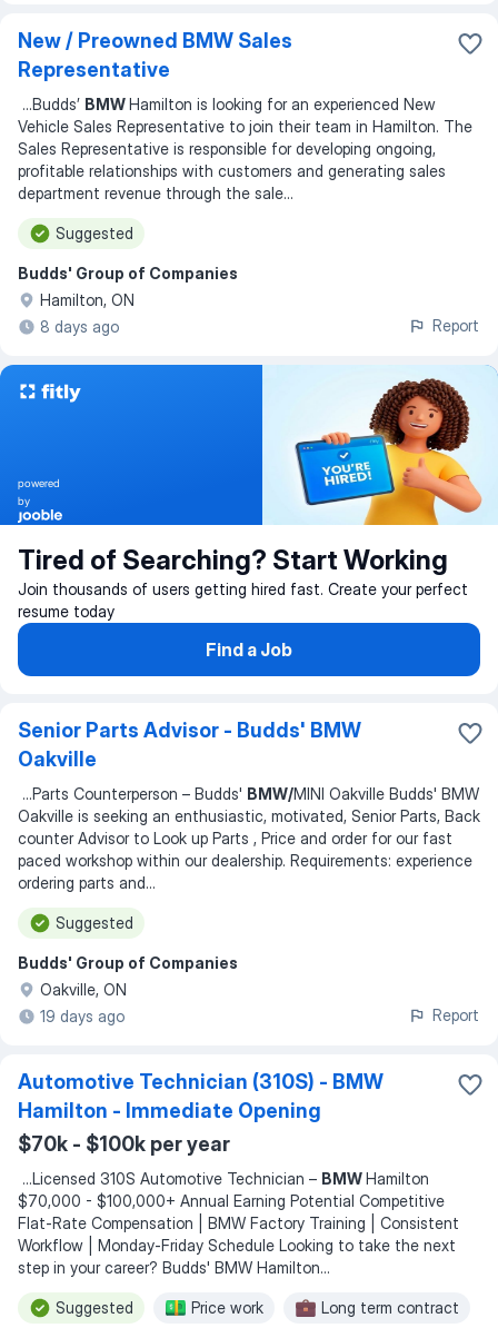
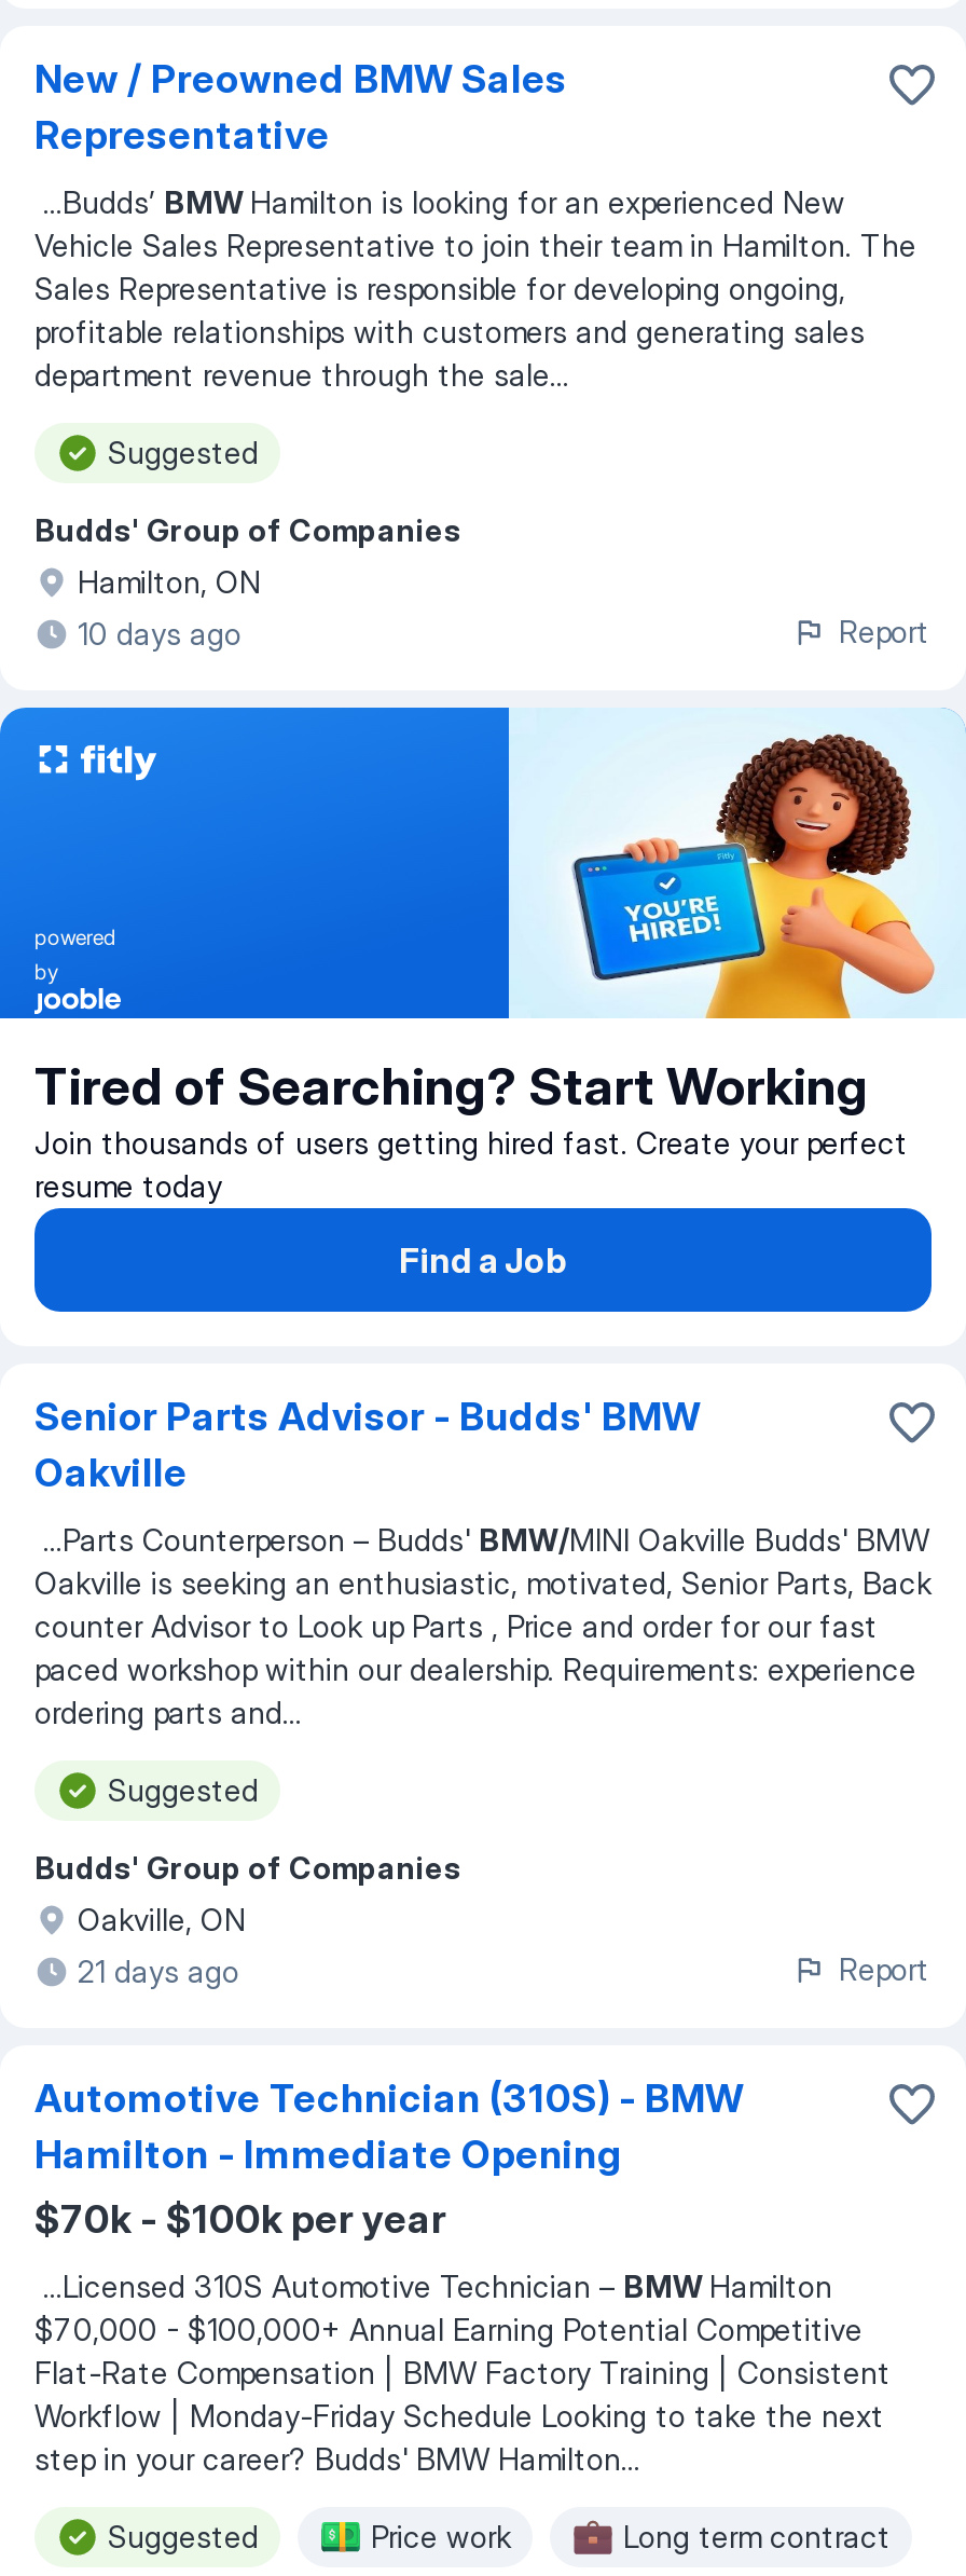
[40,317,119,336] 8 days ago -> [78,615,241,652] 10 days ago
[40,1007,124,1025] 19 days ago -> [78,1952,239,1989] 21 days ago

